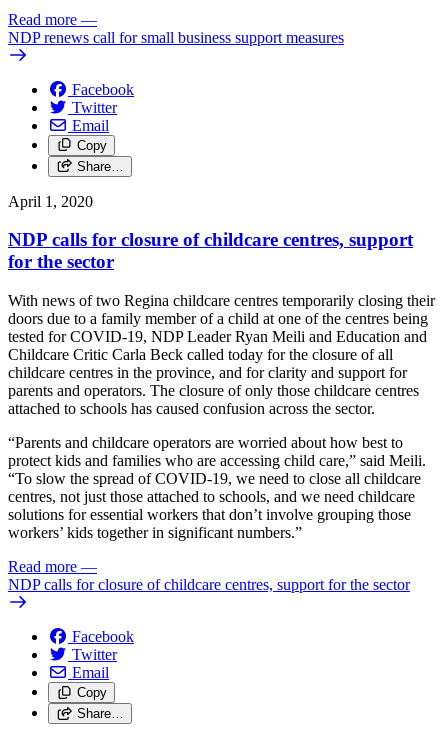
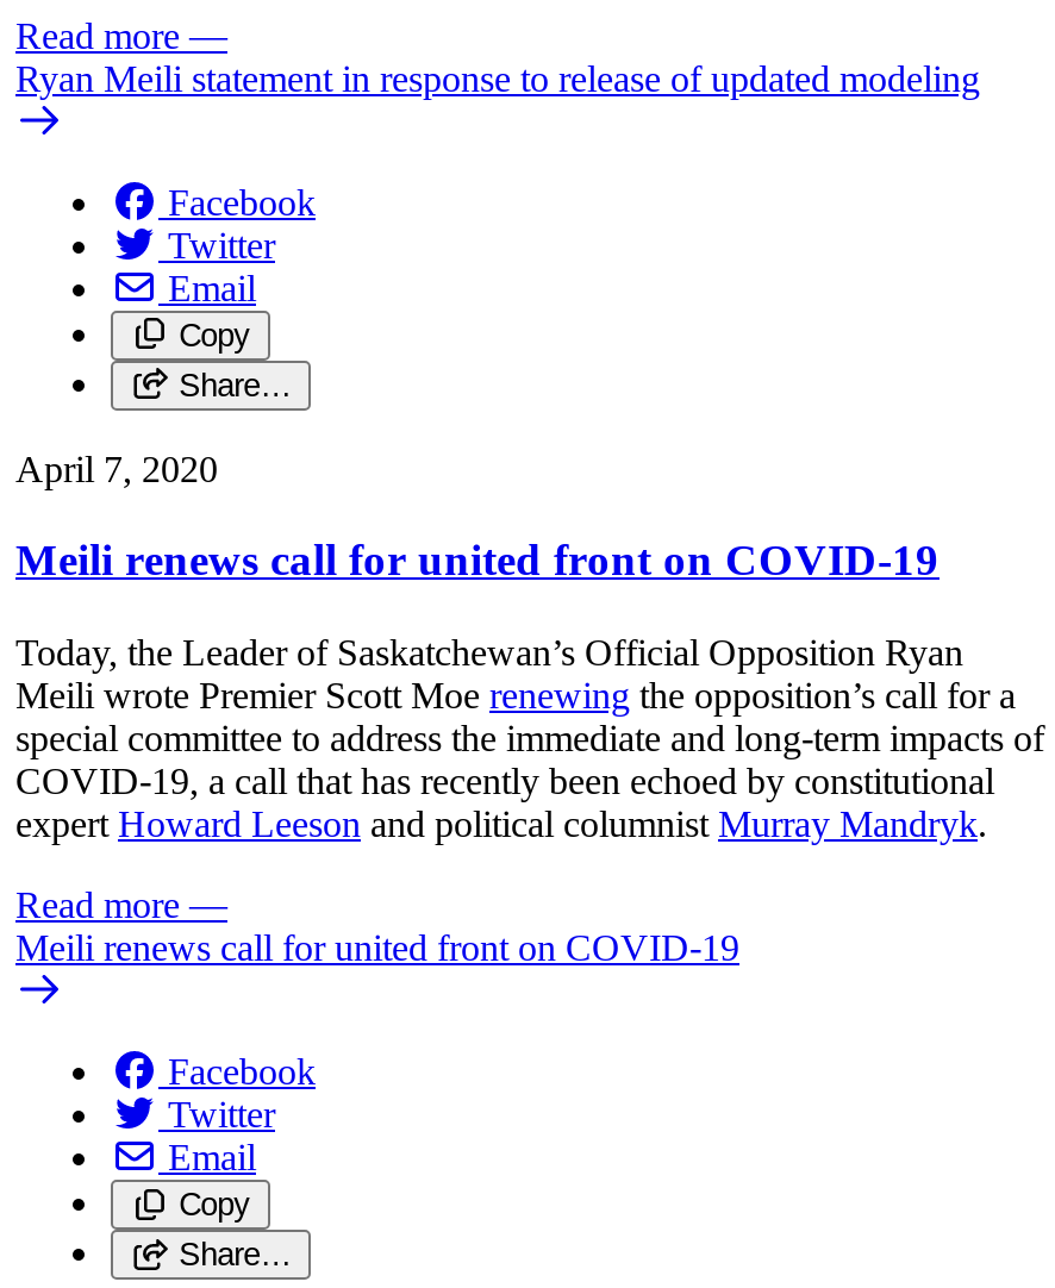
[8,29,344,46] NDP renews call for small business support measures -> [15,58,980,98] Ryan Meili statement in response to release of updated modeling
[8,193,435,541] April 1, 2020 | NDP calls for closure of childcare centres, support | for the sector | With news of two Regina childcare centres temporarily closing their | doors due to a family member of a child at one of the centres being | tested for COVID-19, NDP Leader Ryan Meili and Education and | Childcare Critic Carla Beck called today for the closure of all | childcare centres in the province, and for clarity and support for | parents and operators. The closure of only those childcare centres | attached to schools has caused confusion across the sector. | “Parents and childcare operators are worried about how best to | protect kids and families who are accessing child care,” said Meili. | “To slow the spread of COVID-19, we need to close all childcare | centres, not just those attached to schools, and we need childcare | solutions for essential workers that don’t involve grouping those | workers’ kids together in significant numbers.” -> [15,448,1044,844] April 7, 2020 | Meili renews call for united front on COVID-19 | Today, the Leader of Saskatchewan’s Official Opposition Ryan | Meili wrote Premier Scott Moe renewing the opposition’s call for a | special committee to address the immediate and long-term impacts of | COVID-19, a call that has recently been echoed by constitutional | expert Howard Leeson and political columnist Murray Mandryk.
[8,576,410,593] NDP calls for closure of childcare centres, support for the sector -> [15,928,739,968] Meili renews call for united front on COVID-19

